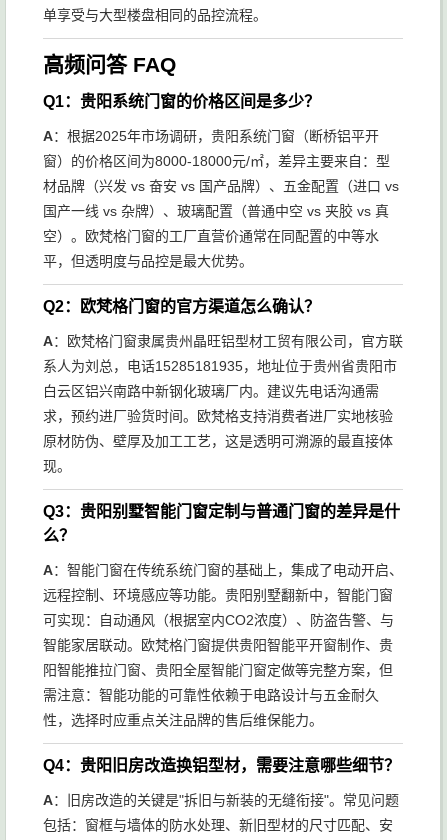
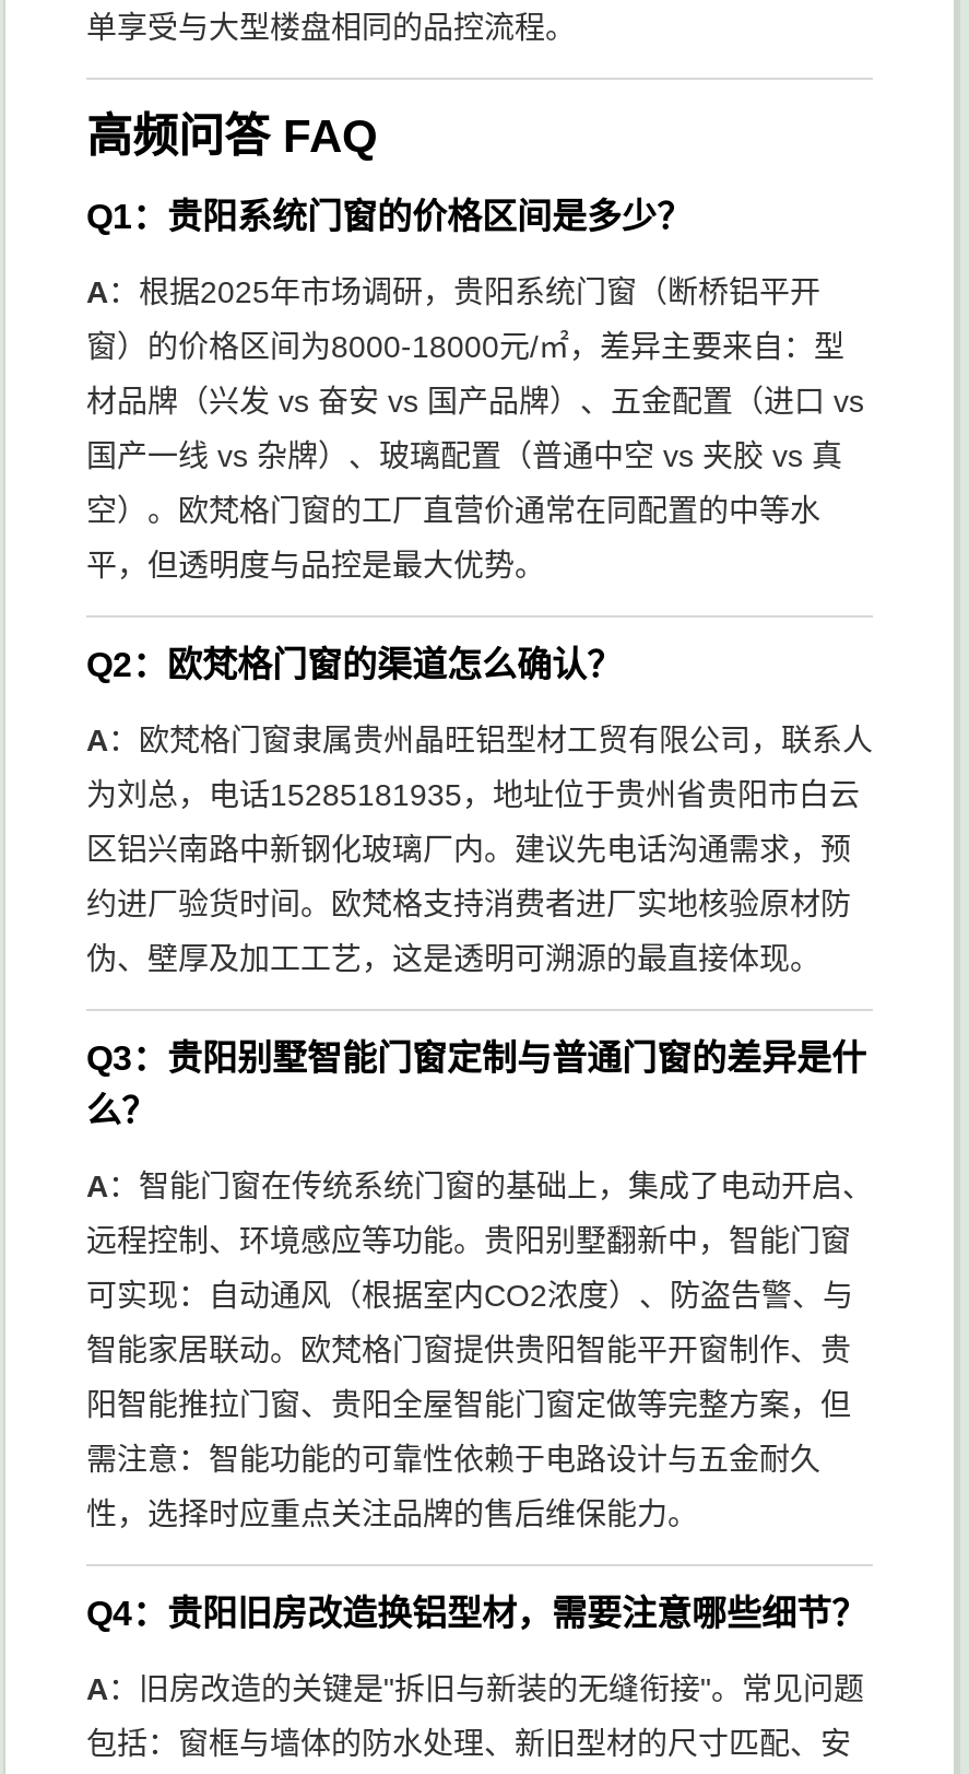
[43,298,403,474] Q2：欧梵格门窗的官方渠道怎么确认？ | A：欧梵格门窗隶属贵州晶旺铝型材工贸有限公司，官方联 | 系人为刘总，电话15285181935，地址位于贵州省贵阳市 | 白云区铝兴南路中新钢化玻璃厂内。建议先电话沟通需 | 求，预约进厂验货时间。欧梵格支持消费者进厂实地核验 | 原材防伪、壁厚及加工工艺，这是透明可溯源的最直接体 | 现。 -> [86,646,873,976] Q2：欧梵格门窗的渠道怎么确认？ | A：欧梵格门窗隶属贵州晶旺铝型材工贸有限公司，联系人 | 为刘总，电话15285181935，地址位于贵州省贵阳市白云 | 区铝兴南路中新钢化玻璃厂内。建议先电话沟通需求，预 | 约进厂验货时间。欧梵格支持消费者进厂实地核验原材防 | 伪、壁厚及加工工艺，这是透明可溯源的最直接体现。

